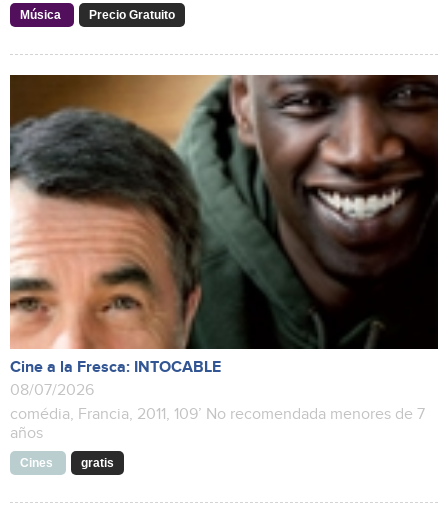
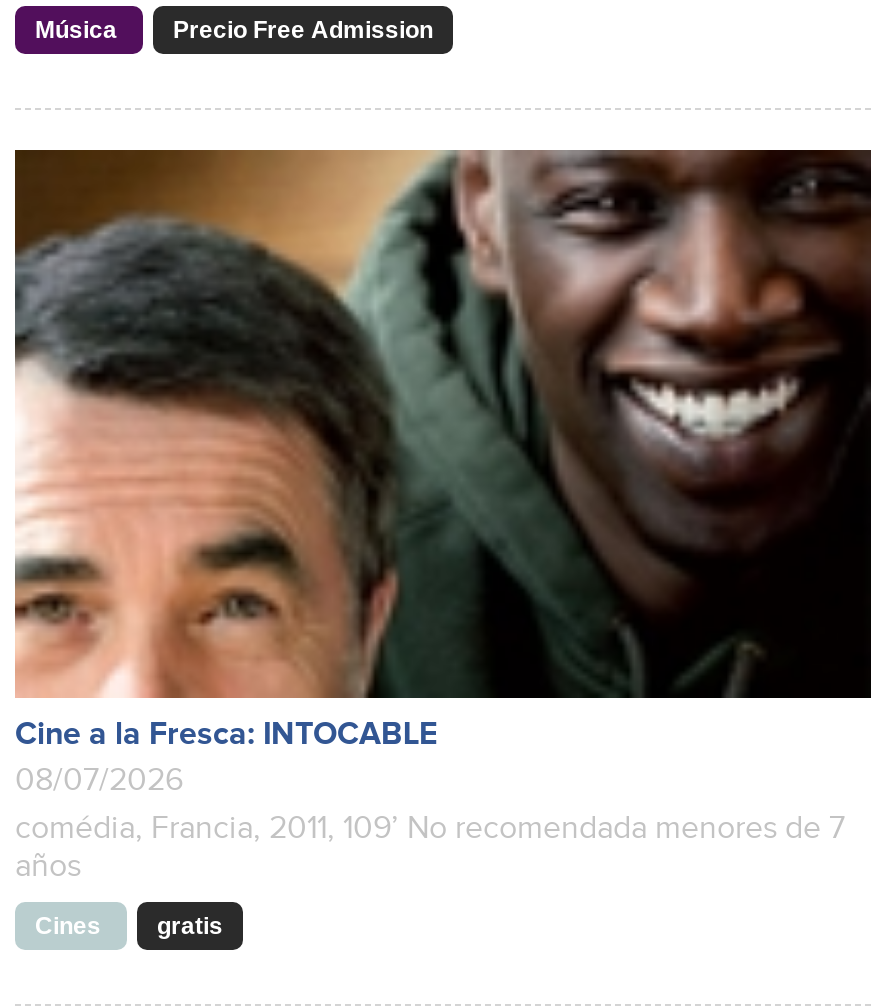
[89,8,175,22] Precio Gratuito -> [173,16,433,44] Precio Free Admission

